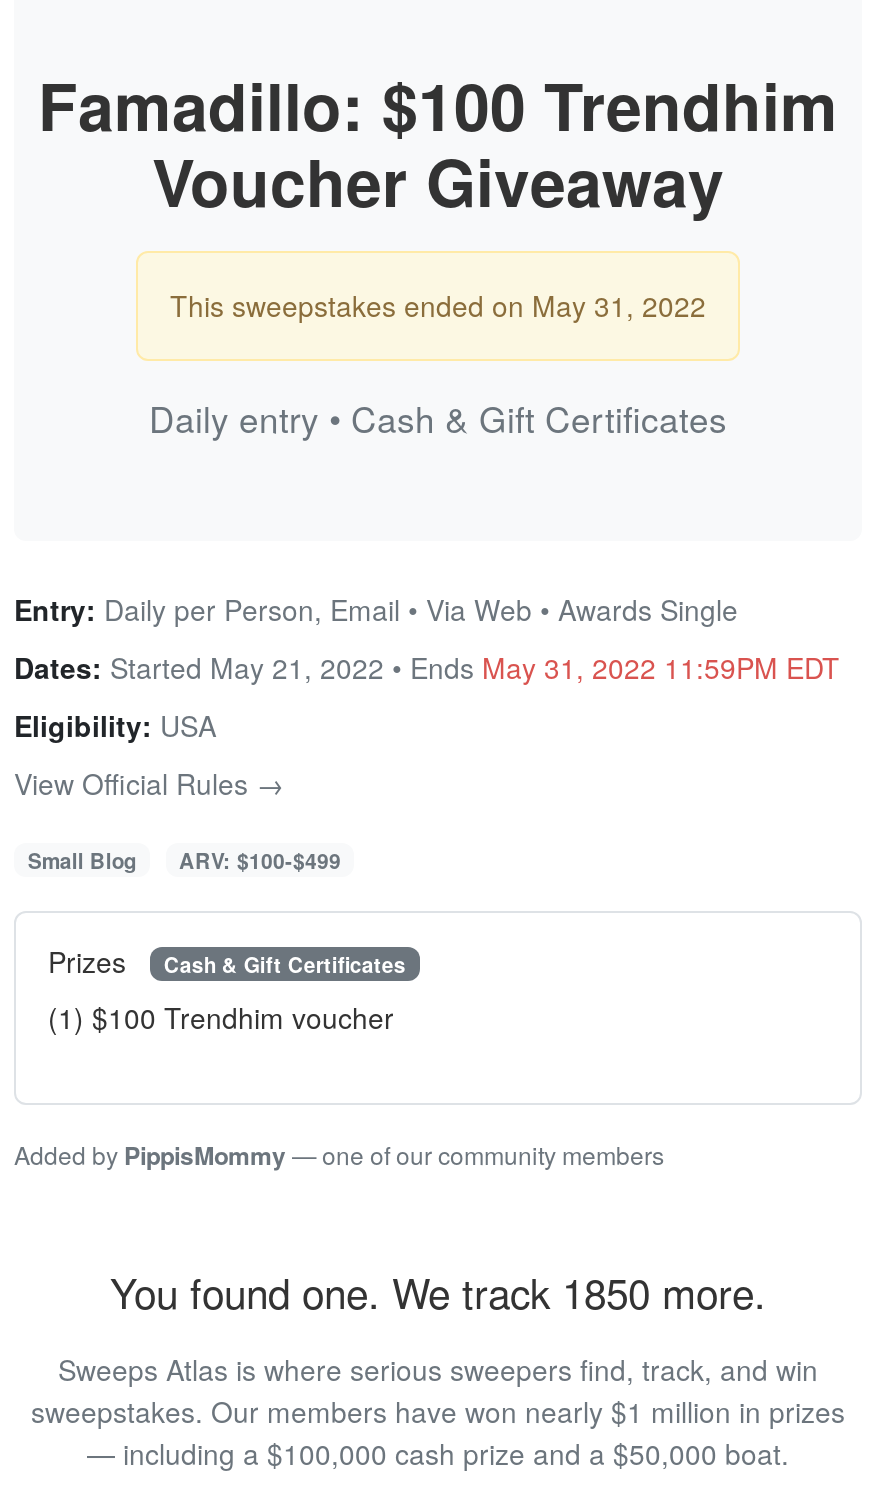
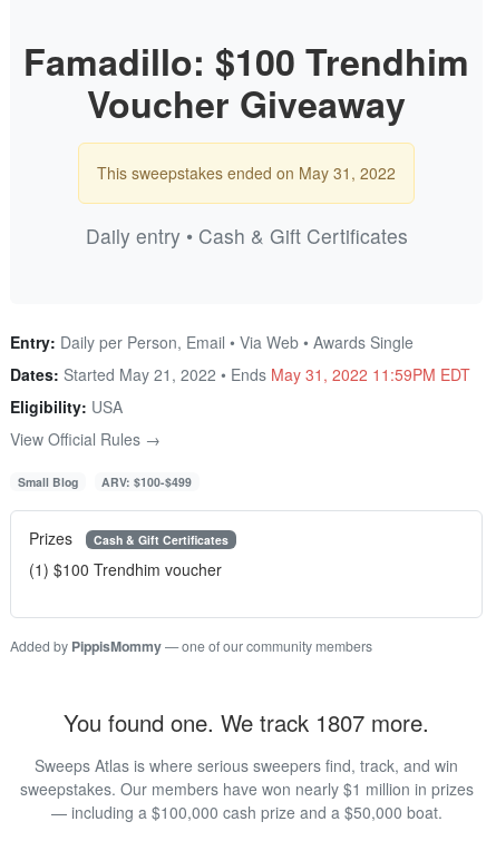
[110,1264,766,1322] You found one. We track 1850 more. -> [64,707,429,739] You found one. We track 1807 more.

